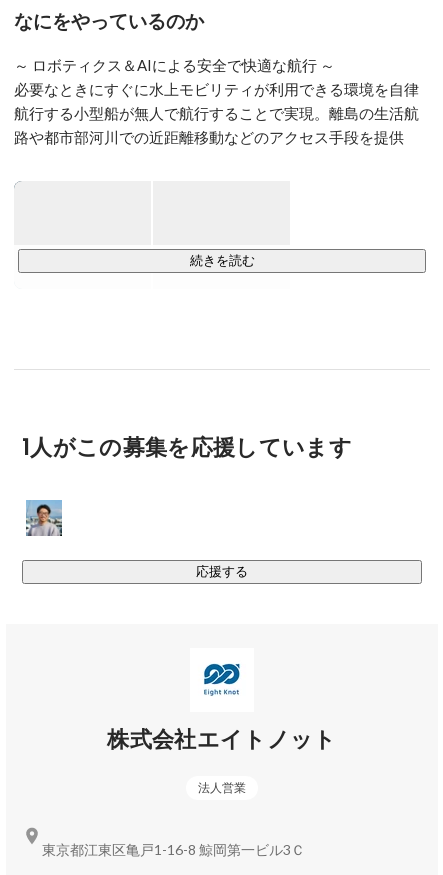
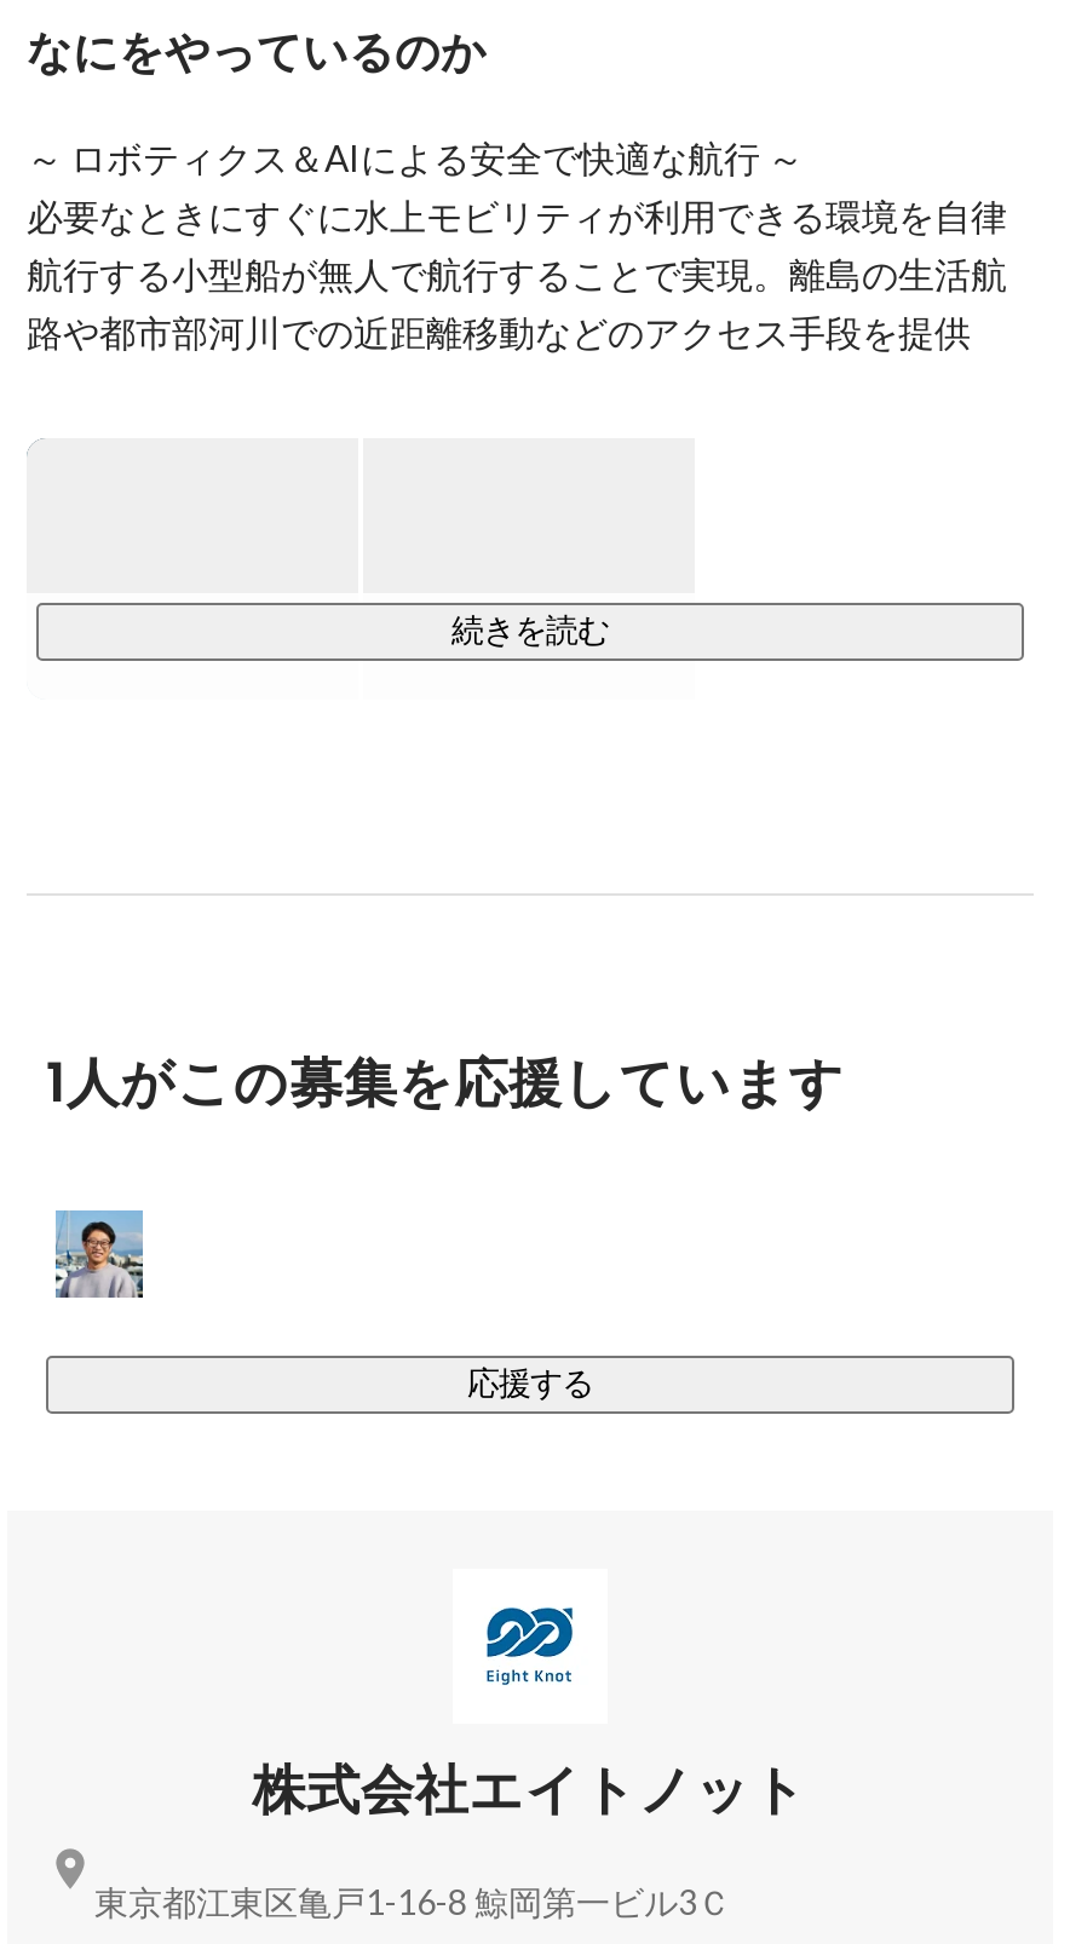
[198,780,246,795] 法人営業 -> none

